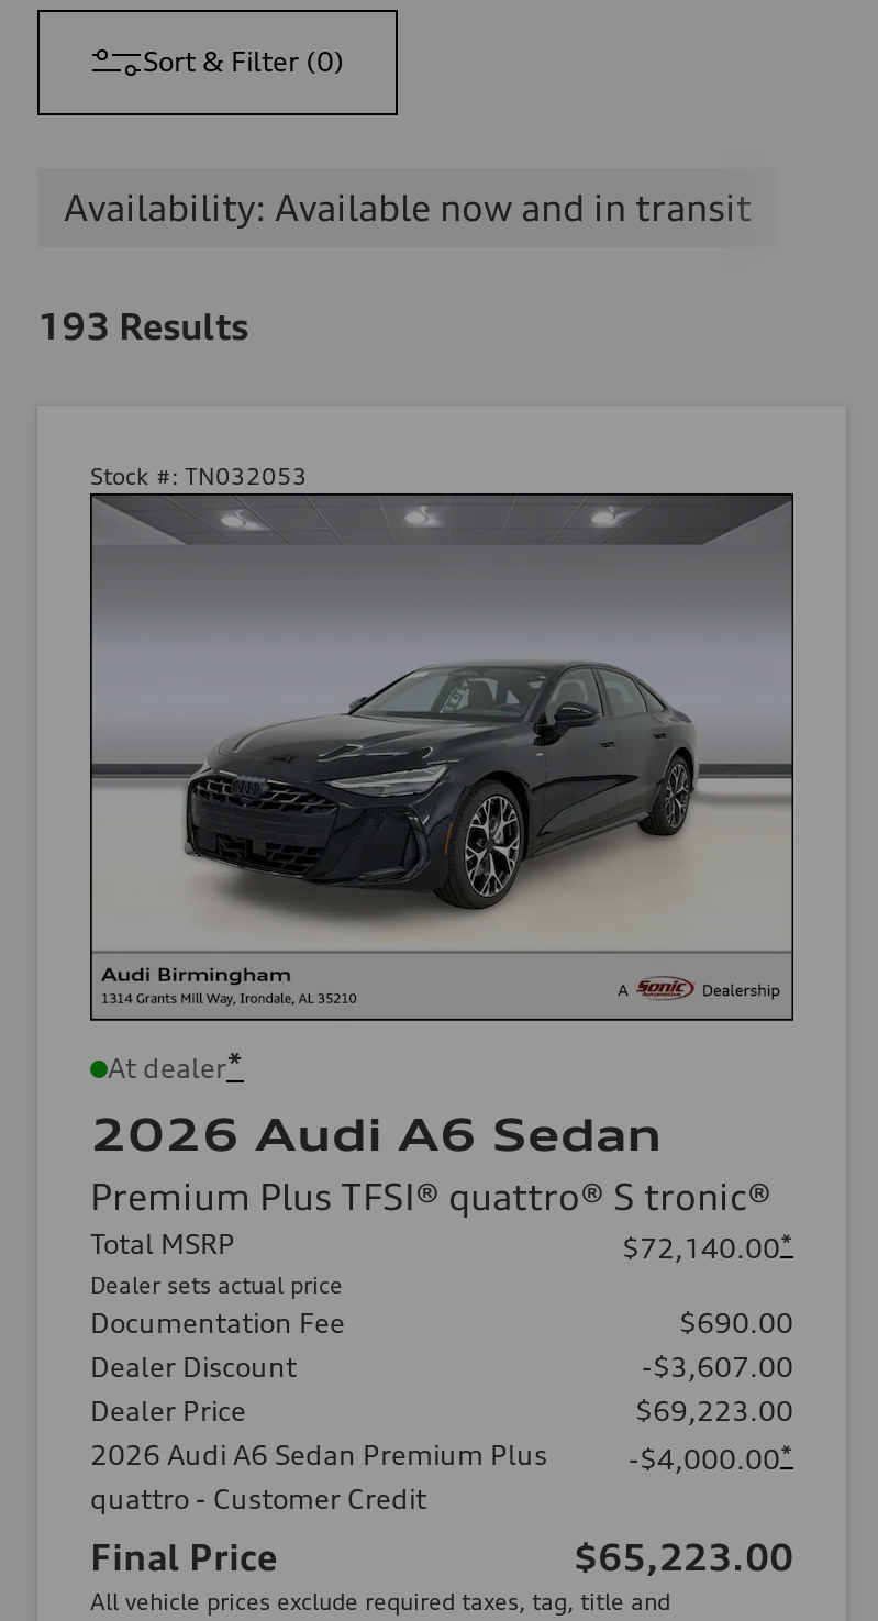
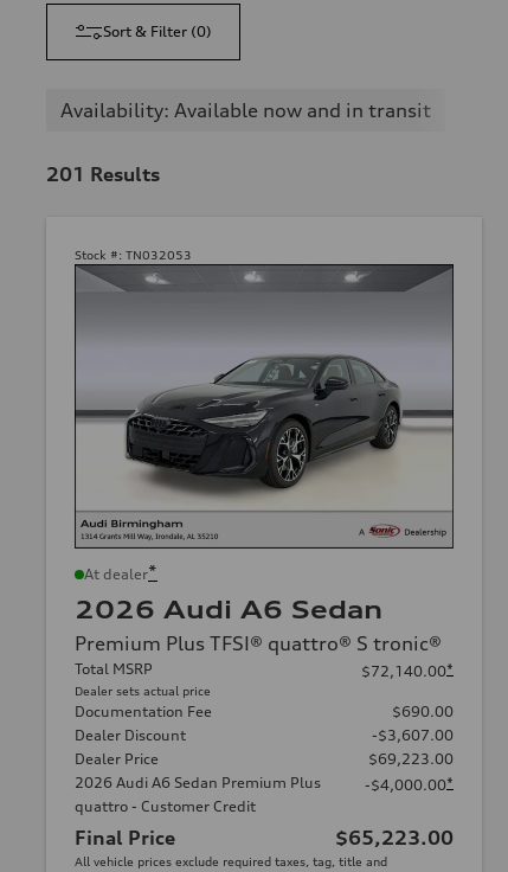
[37,304,248,348] 193 Results -> [46,162,160,186] 201 Results

